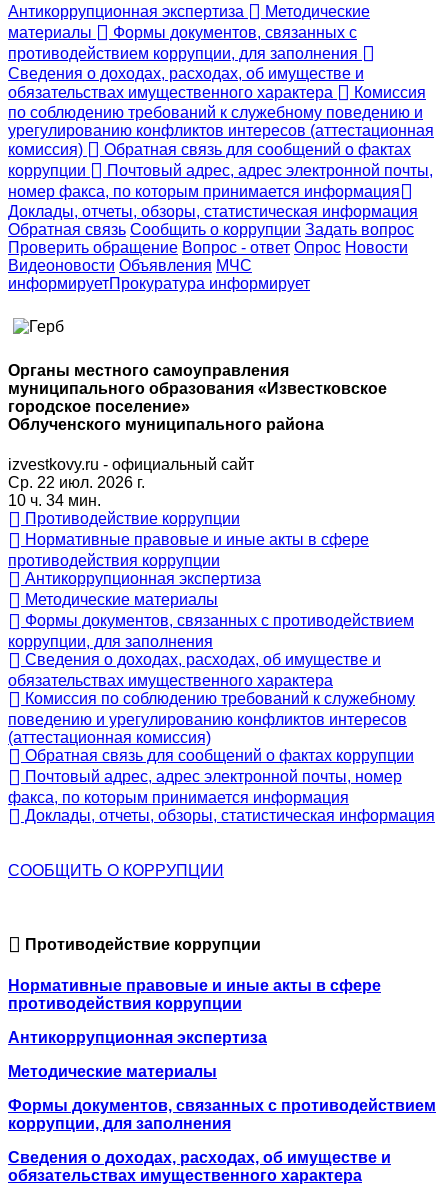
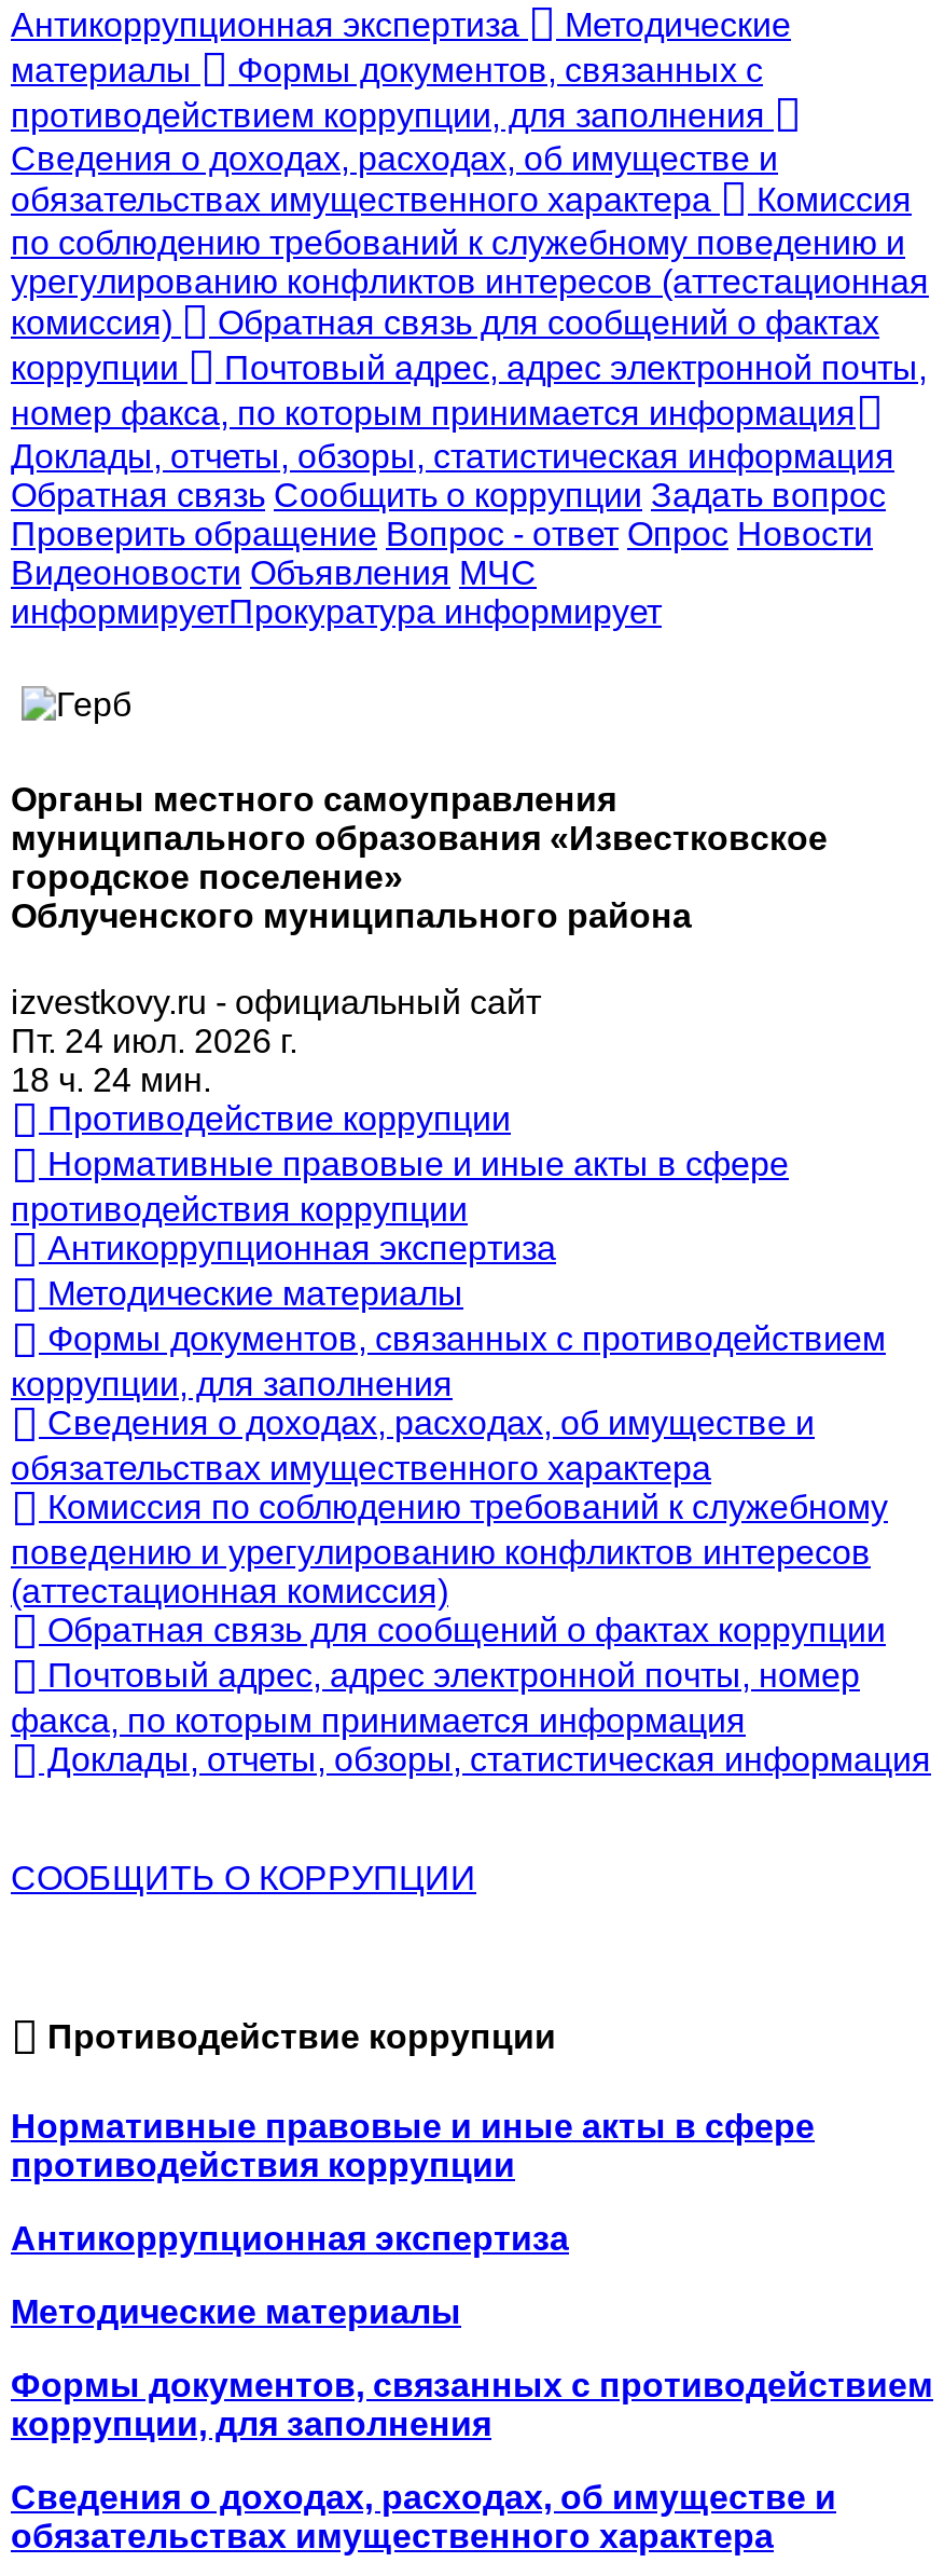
[8,473,145,490] Ср. 22 июл. 2026 г. -> [11,1022,297,1058] Пт. 24 июл. 2026 г.
[8,491,101,508] 10 ч. 34 мин. -> [11,1060,211,1097] 18 ч. 24 мин.

